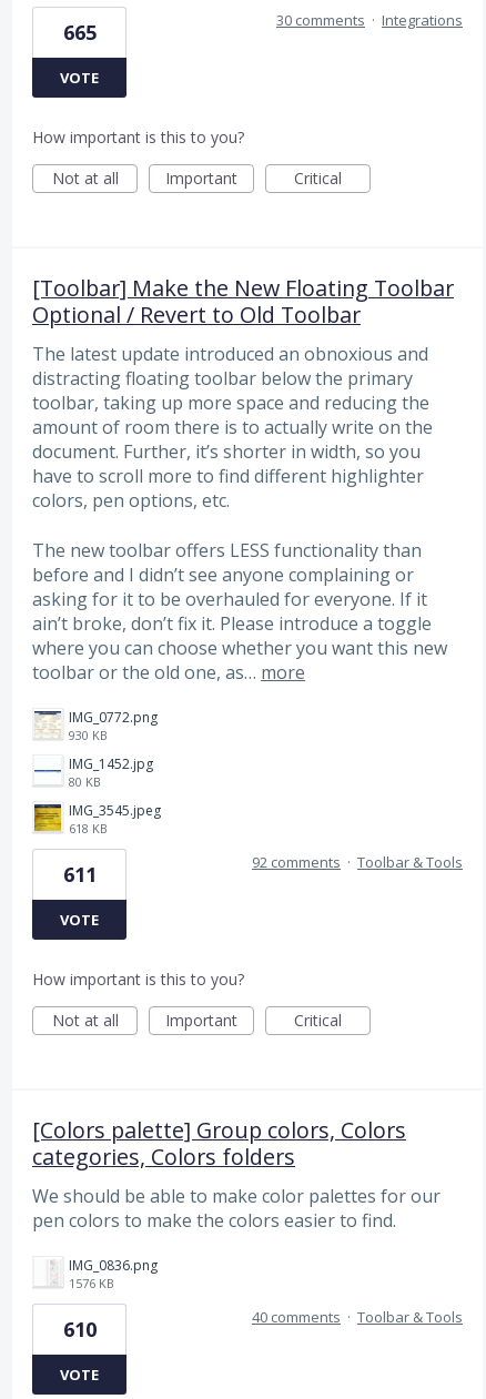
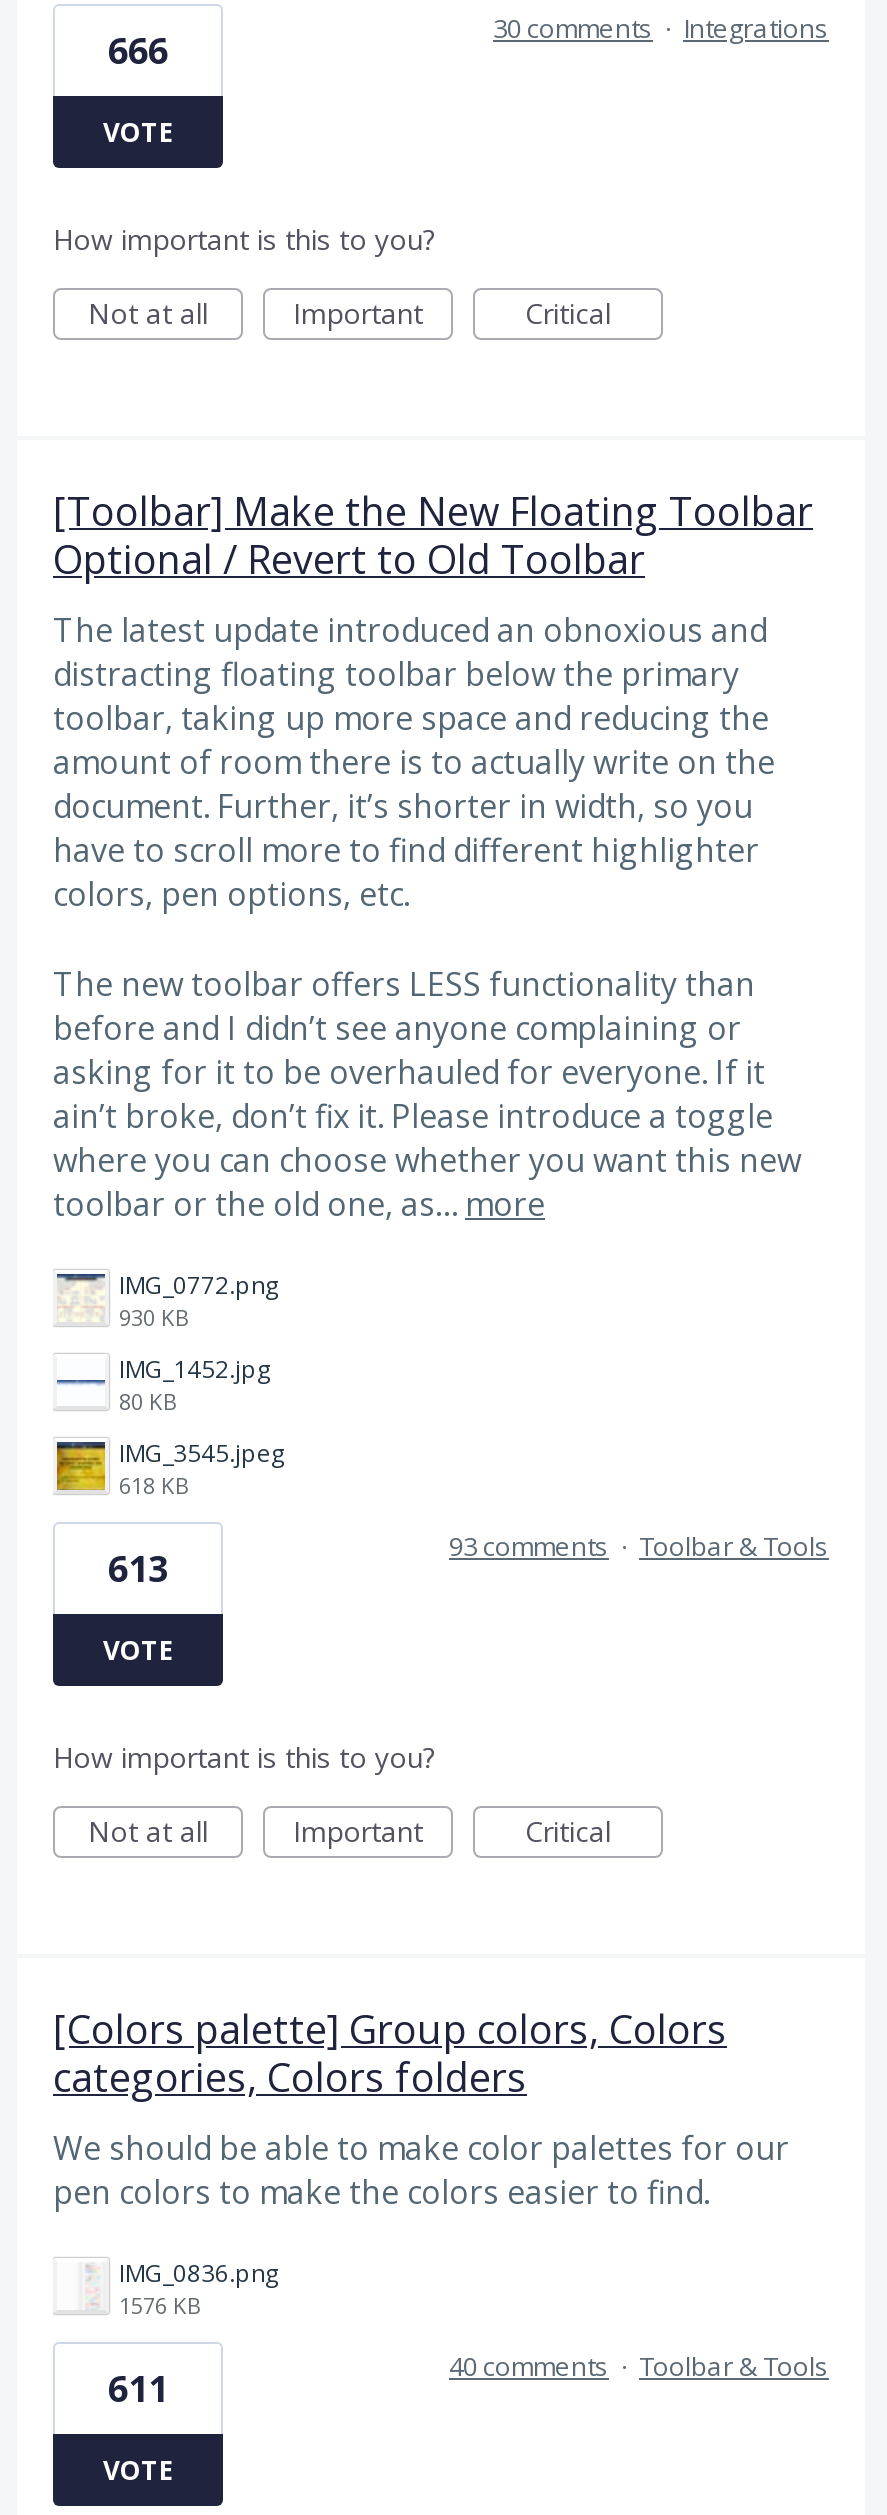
[63,19,96,46] 665 -> [108,27,168,75] 666
[252,852,463,872] 92 comments · Toolbar & Tools -> [449,1528,829,1564] 93 comments · Toolbar & Tools
[63,861,96,888] 611 -> [108,1544,168,1592] 613
[63,1316,96,1343] 610 -> [108,2365,168,2413] 611

